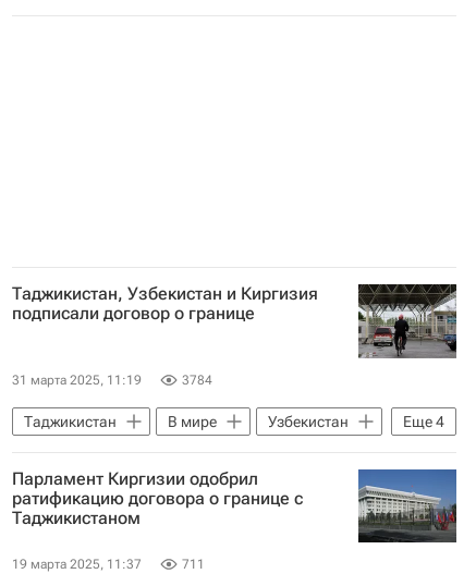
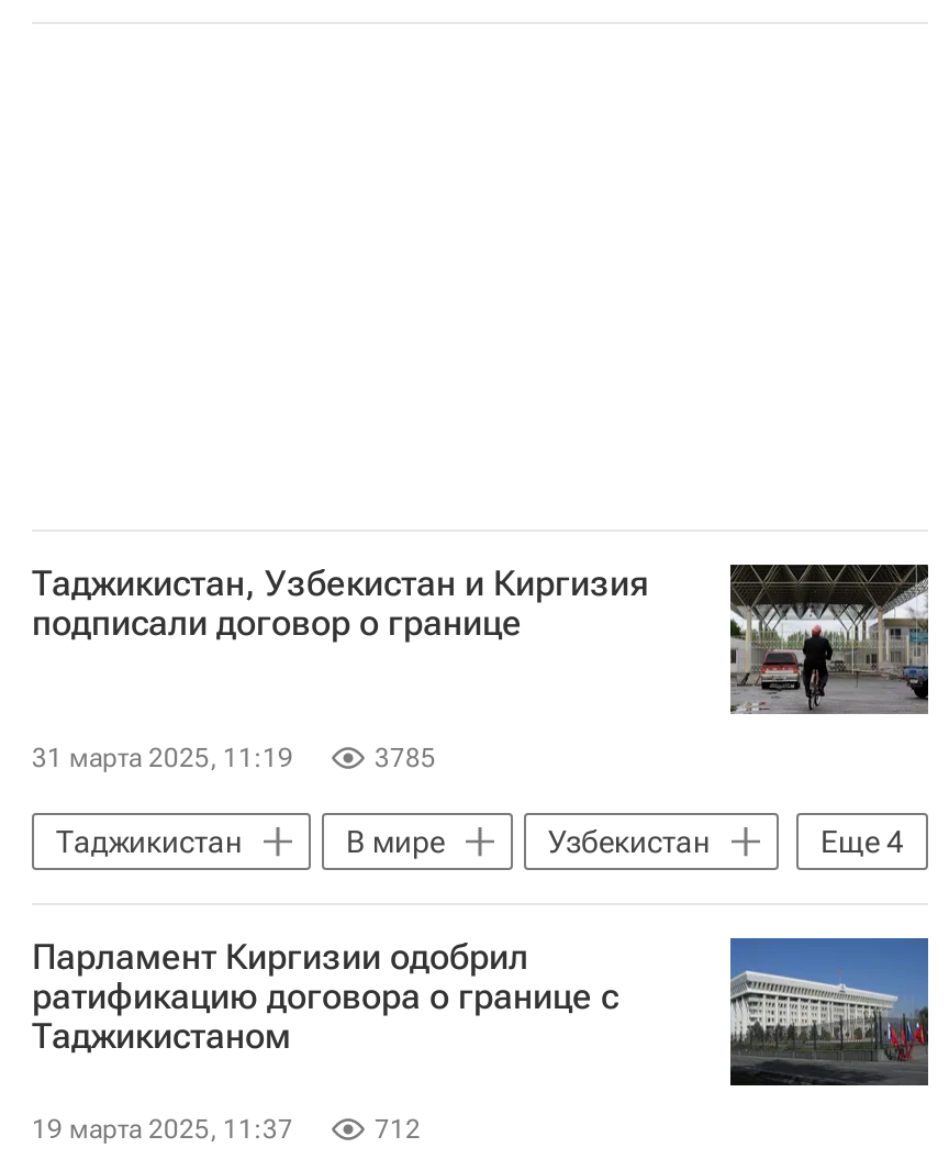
[182,372,212,387] 3784 -> [375,742,436,772] 3785
[182,556,205,571] 711 -> [375,1114,421,1145] 712

